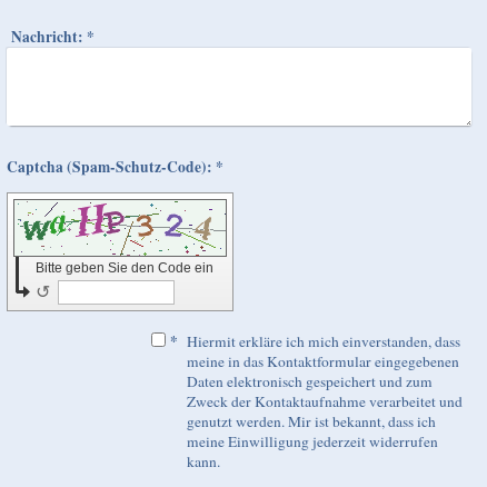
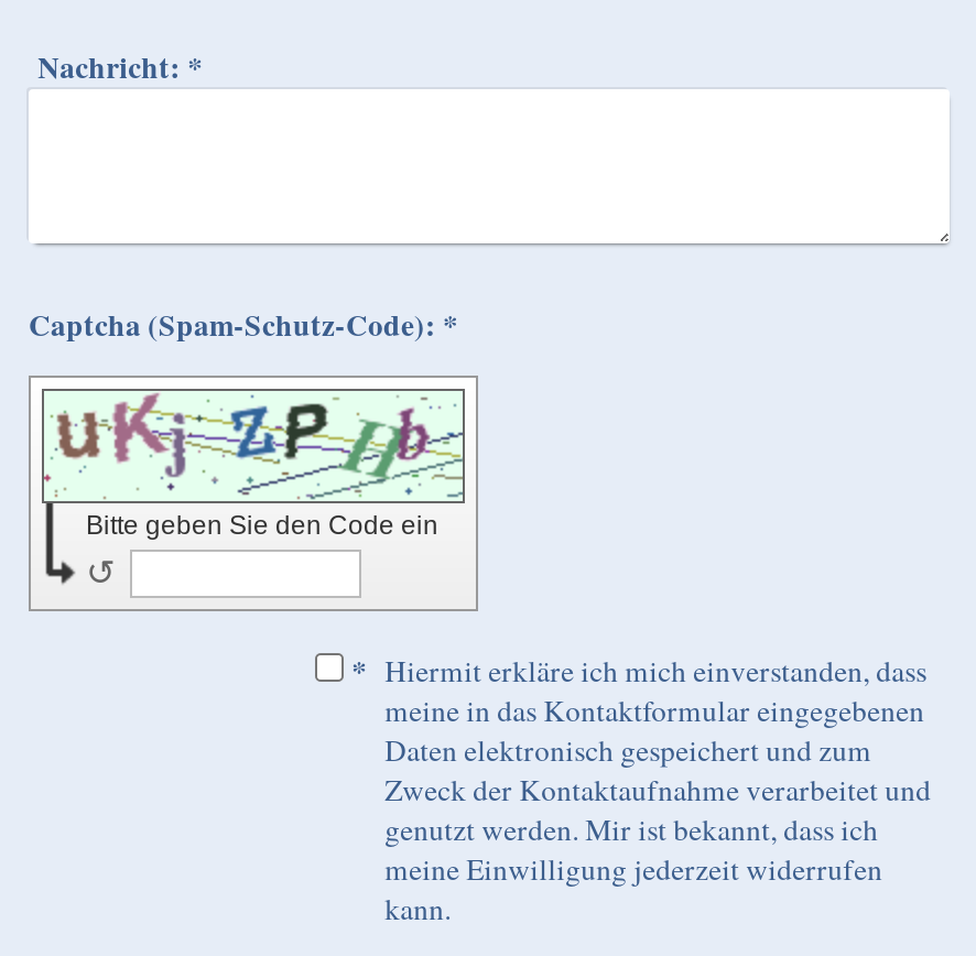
[13,200,227,257] [image] -> [42,391,465,503] [image]

